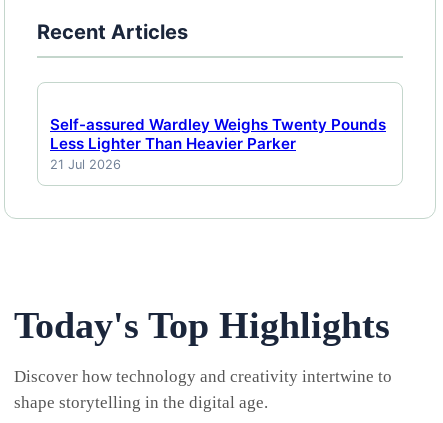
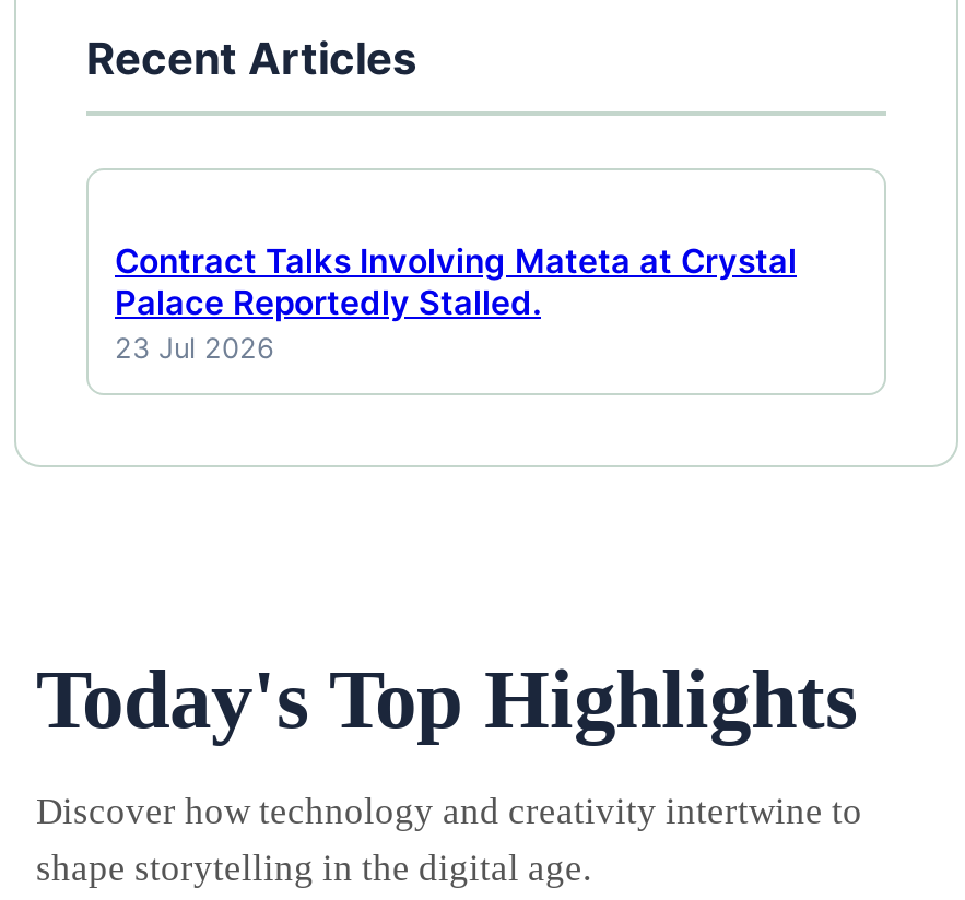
[50,115,386,172] Self-assured Wardley Weighs Twenty Pounds | Less Lighter Than Heavier Parker | 21 Jul 2026 -> [115,240,797,365] Contract Talks Involving Mateta at Crystal | Palace Reportedly Stalled. | 23 Jul 2026

